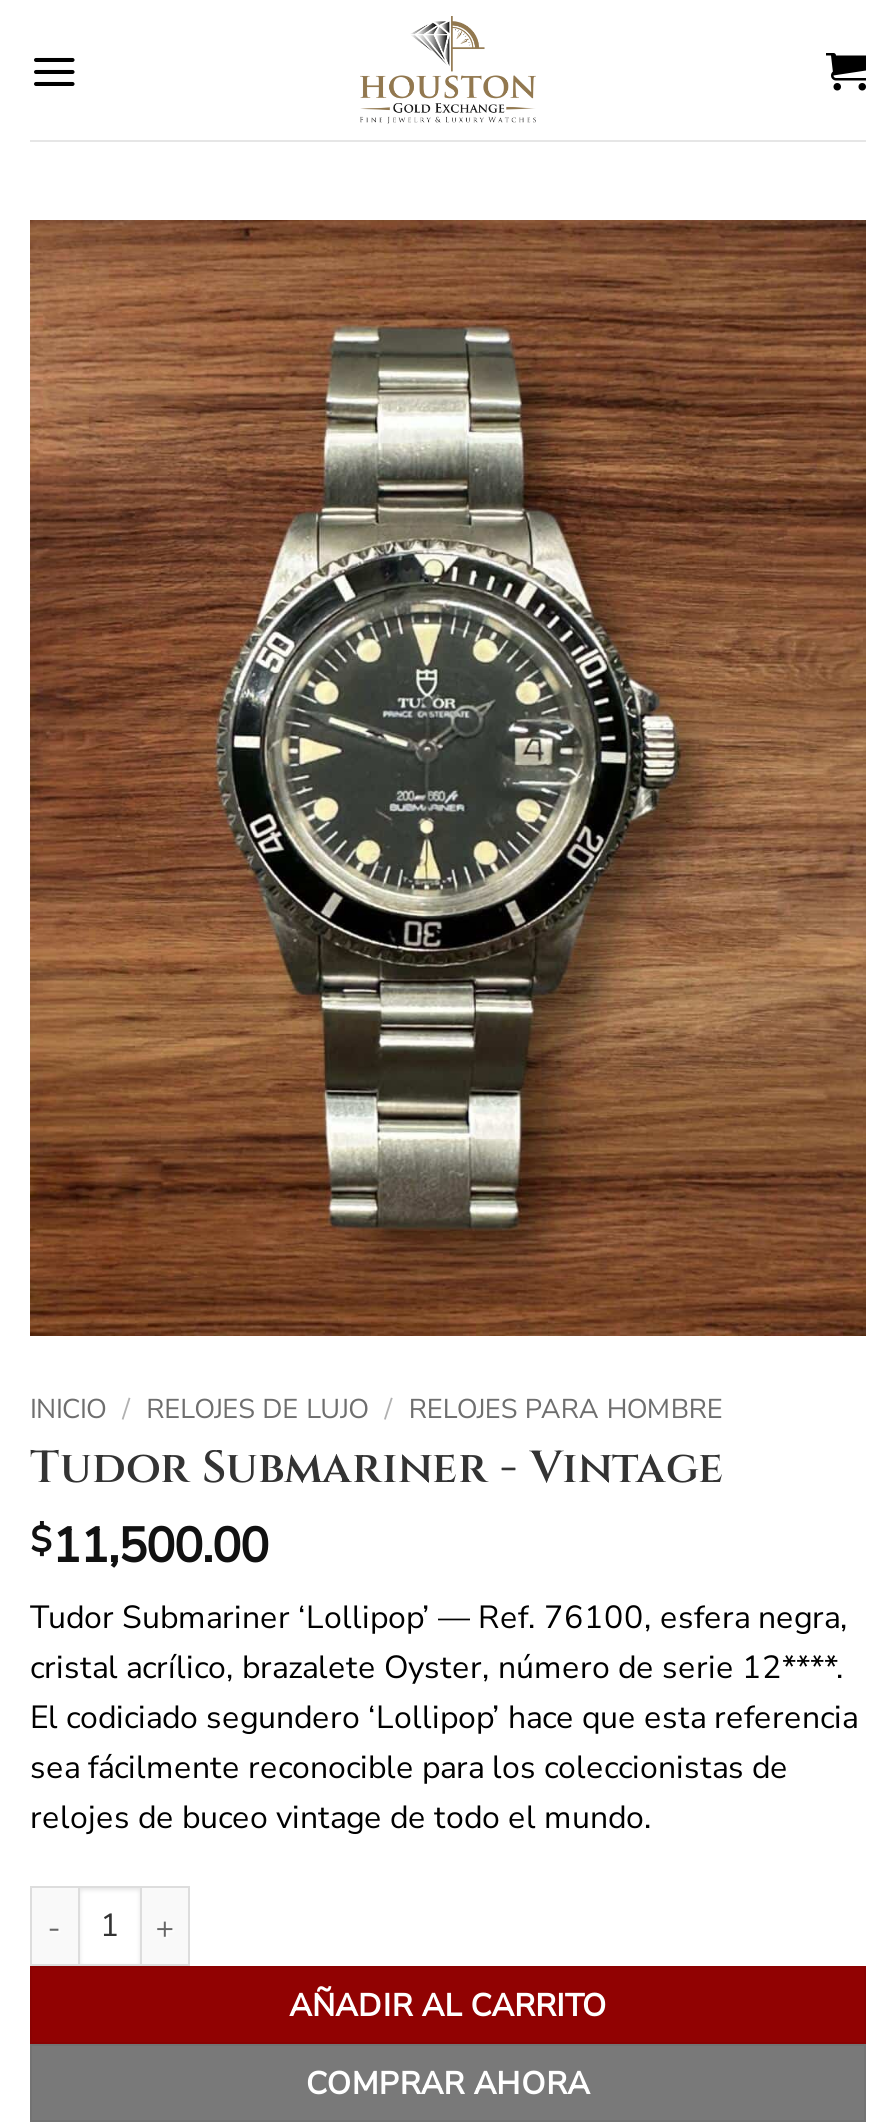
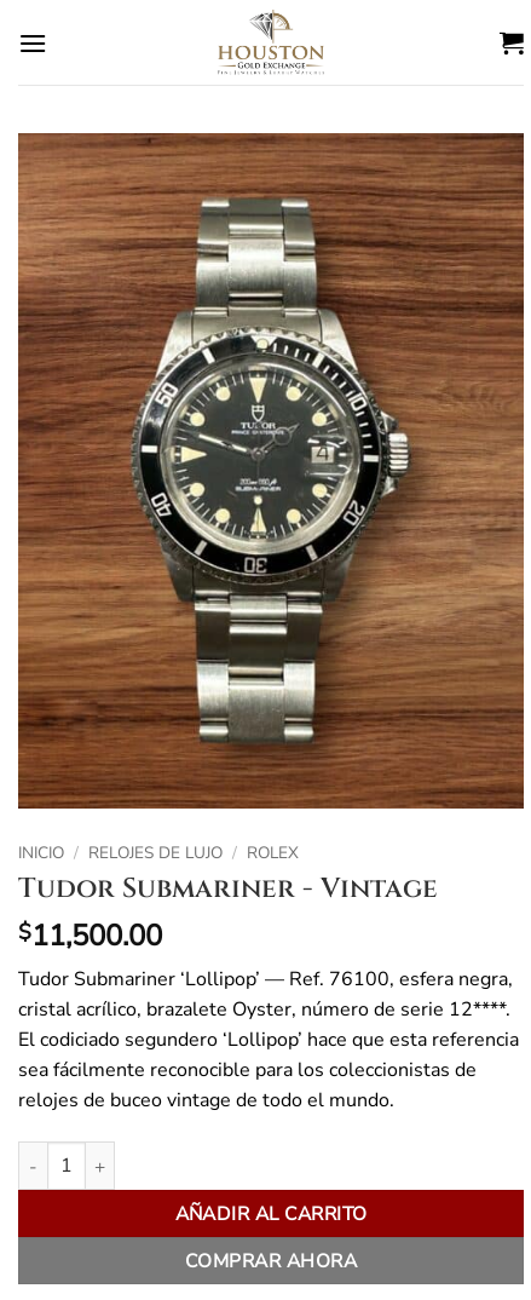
[30,1391,723,1429] INICIO / RELOJES DE LUJO / RELOJES PARA HOMBRE -> [18,842,299,865] INICIO / RELOJES DE LUJO / ROLEX

